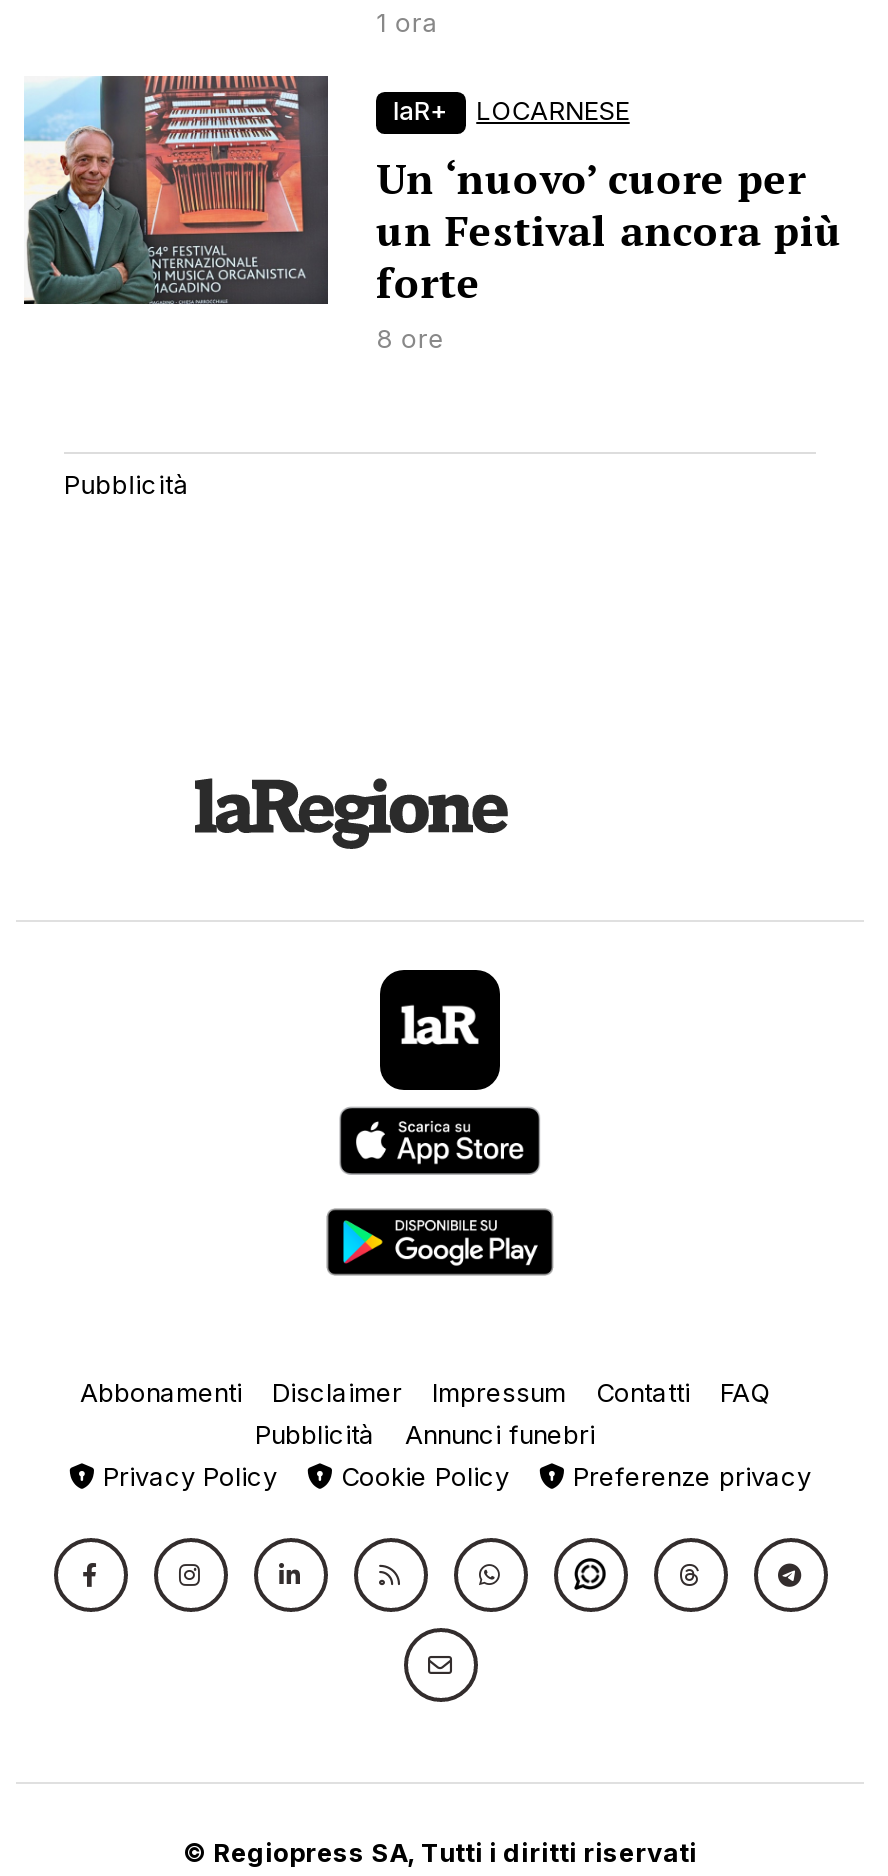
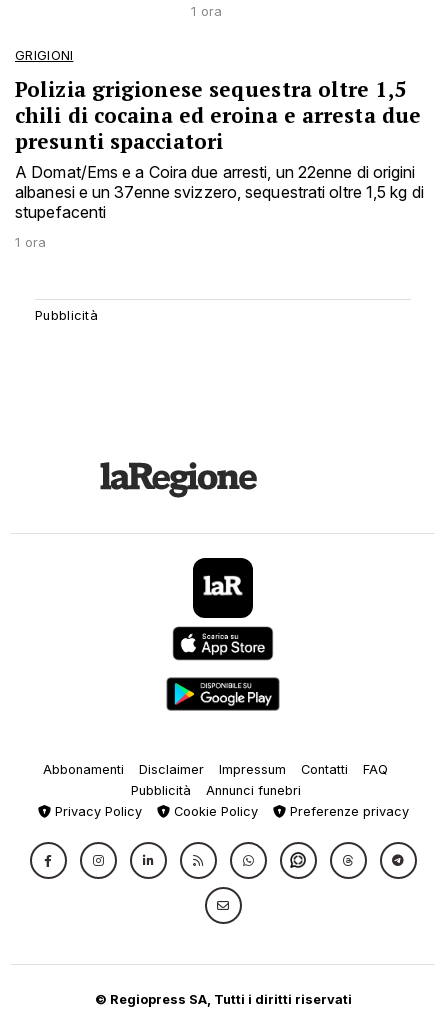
[376,97,842,355] laR+ | LOCARNESE | Un ‘nuovo’ cuore per | un Festival ancora più | forte | 8 ore -> [15,48,424,250] GRIGIONI | Polizia grigionese sequestra oltre 1,5 | chili di cocaina ed eroina e arresta due | presunti spacciatori | A Domat/Ems e a Coira due arresti, un 22enne di origini | albanesi e un 37enne svizzero, sequestrati oltre 1,5 kg di | stupefacenti | 1 ora

